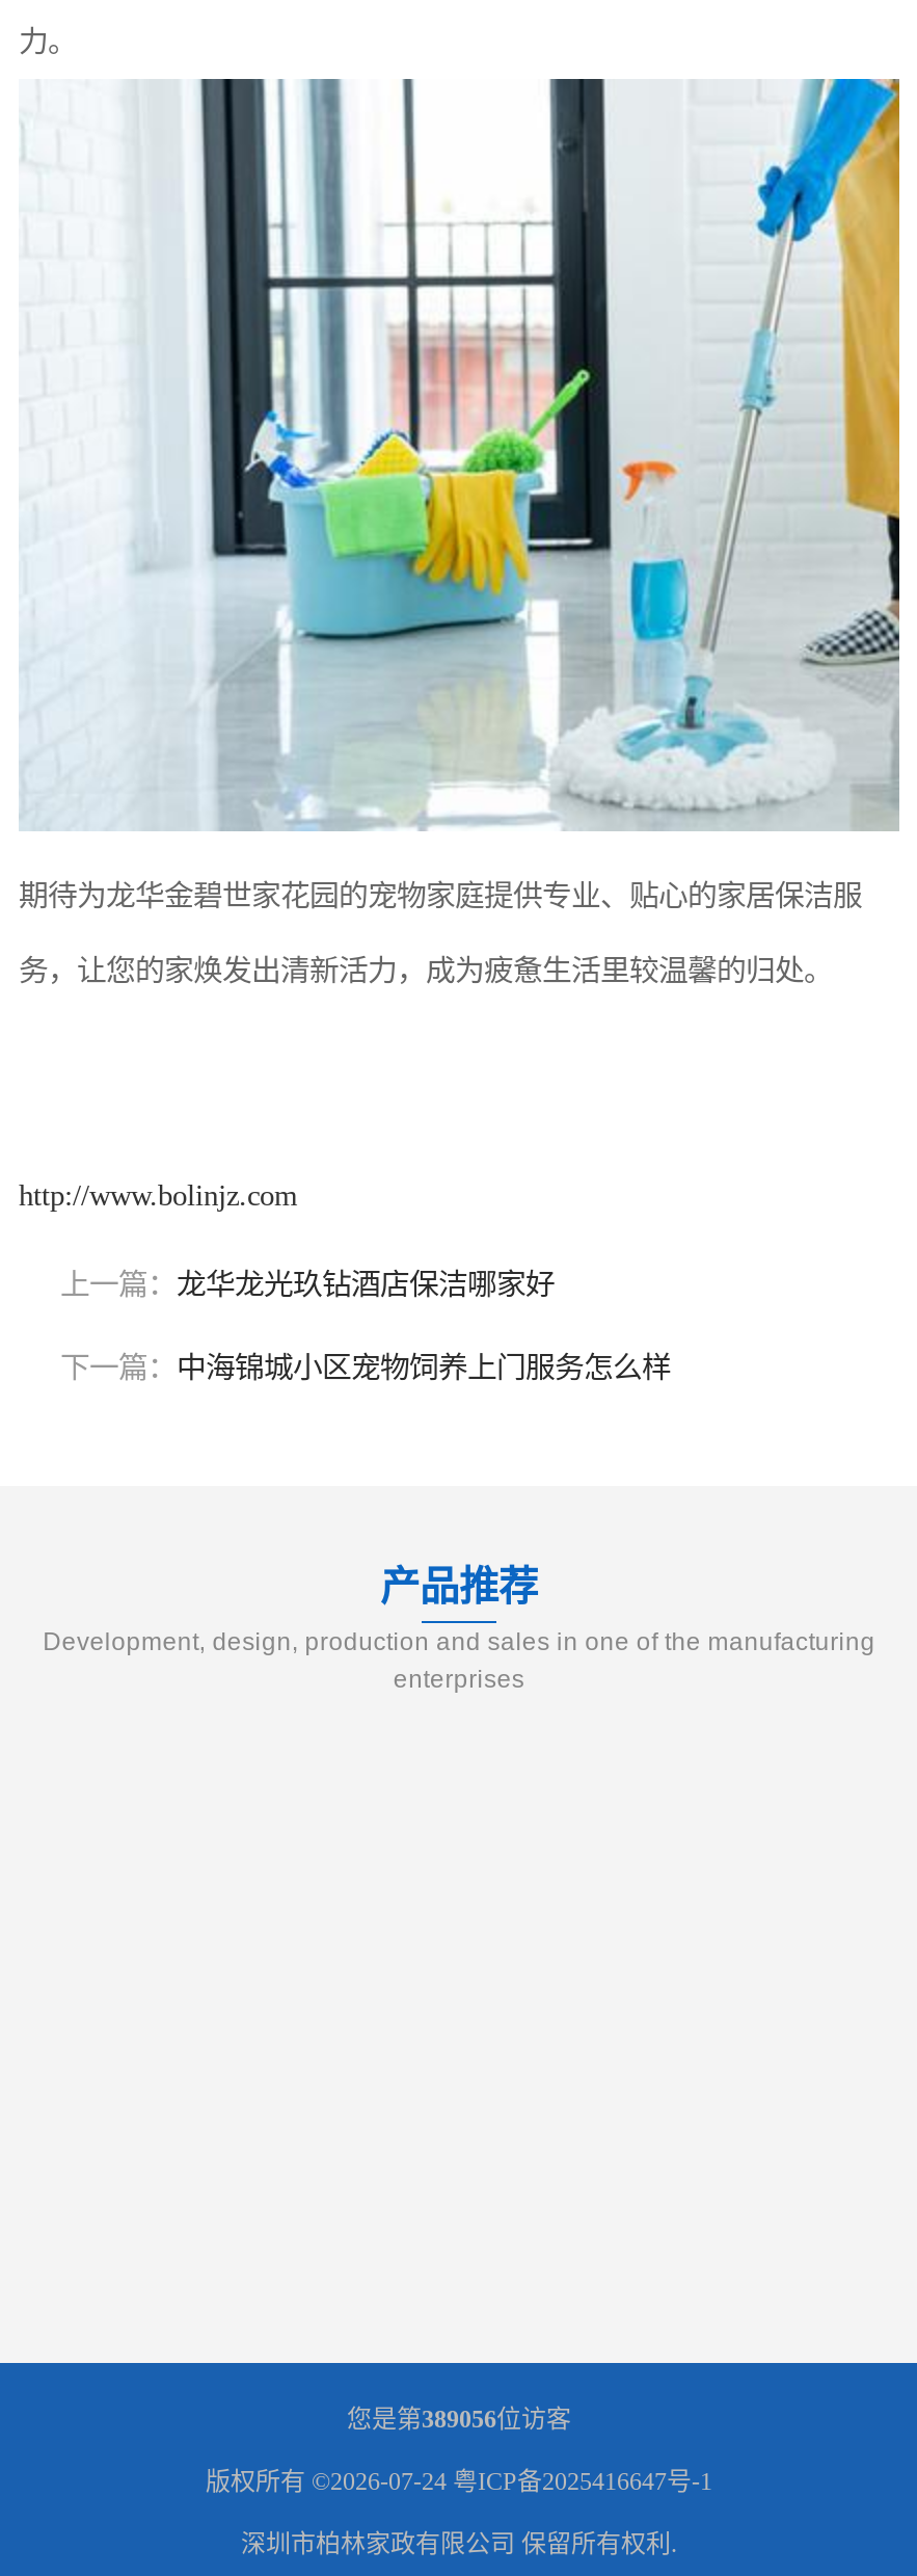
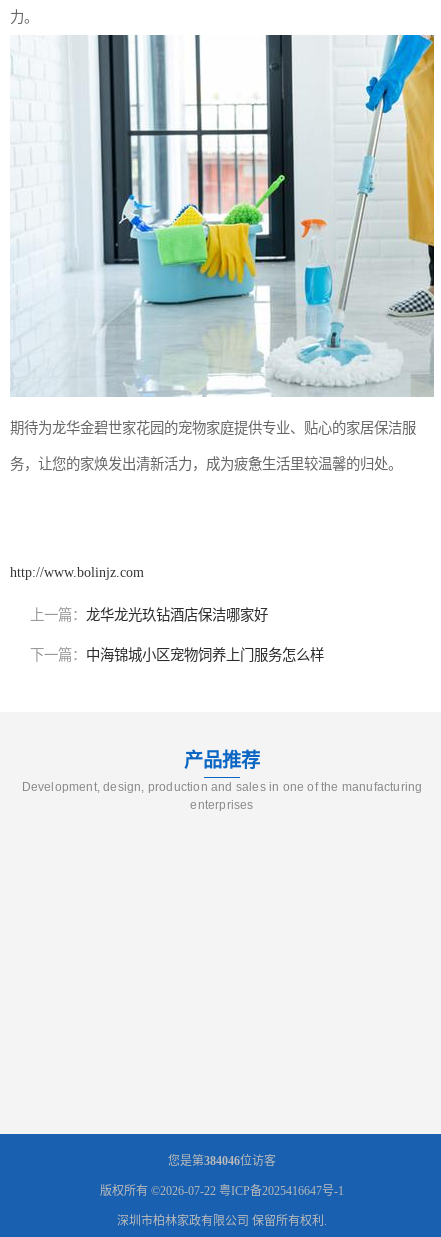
[347,2405,571,2434] 您是第389056位访客 -> [168,1154,276,1168] 您是第384046位访客
[206,2468,712,2497] 版权所有 ©2026-07-24粤ICP备2025416647号-1 -> [100,1184,344,1198] 版权所有 ©2026-07-22粤ICP备2025416647号-1

